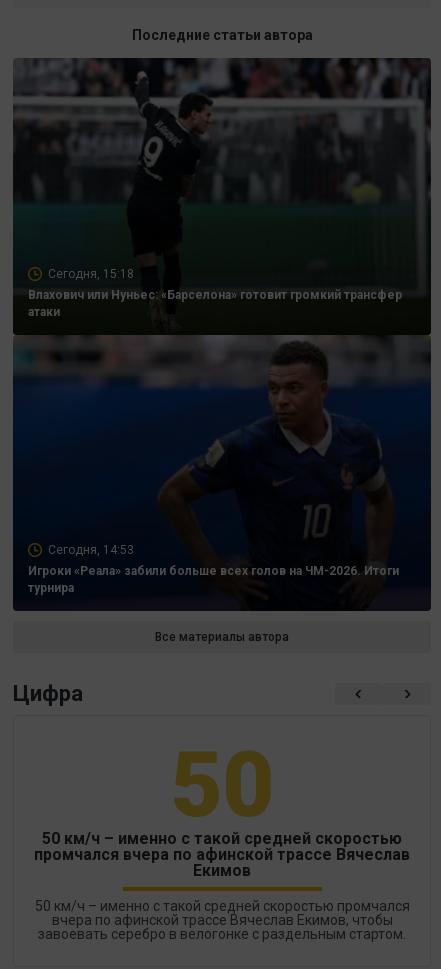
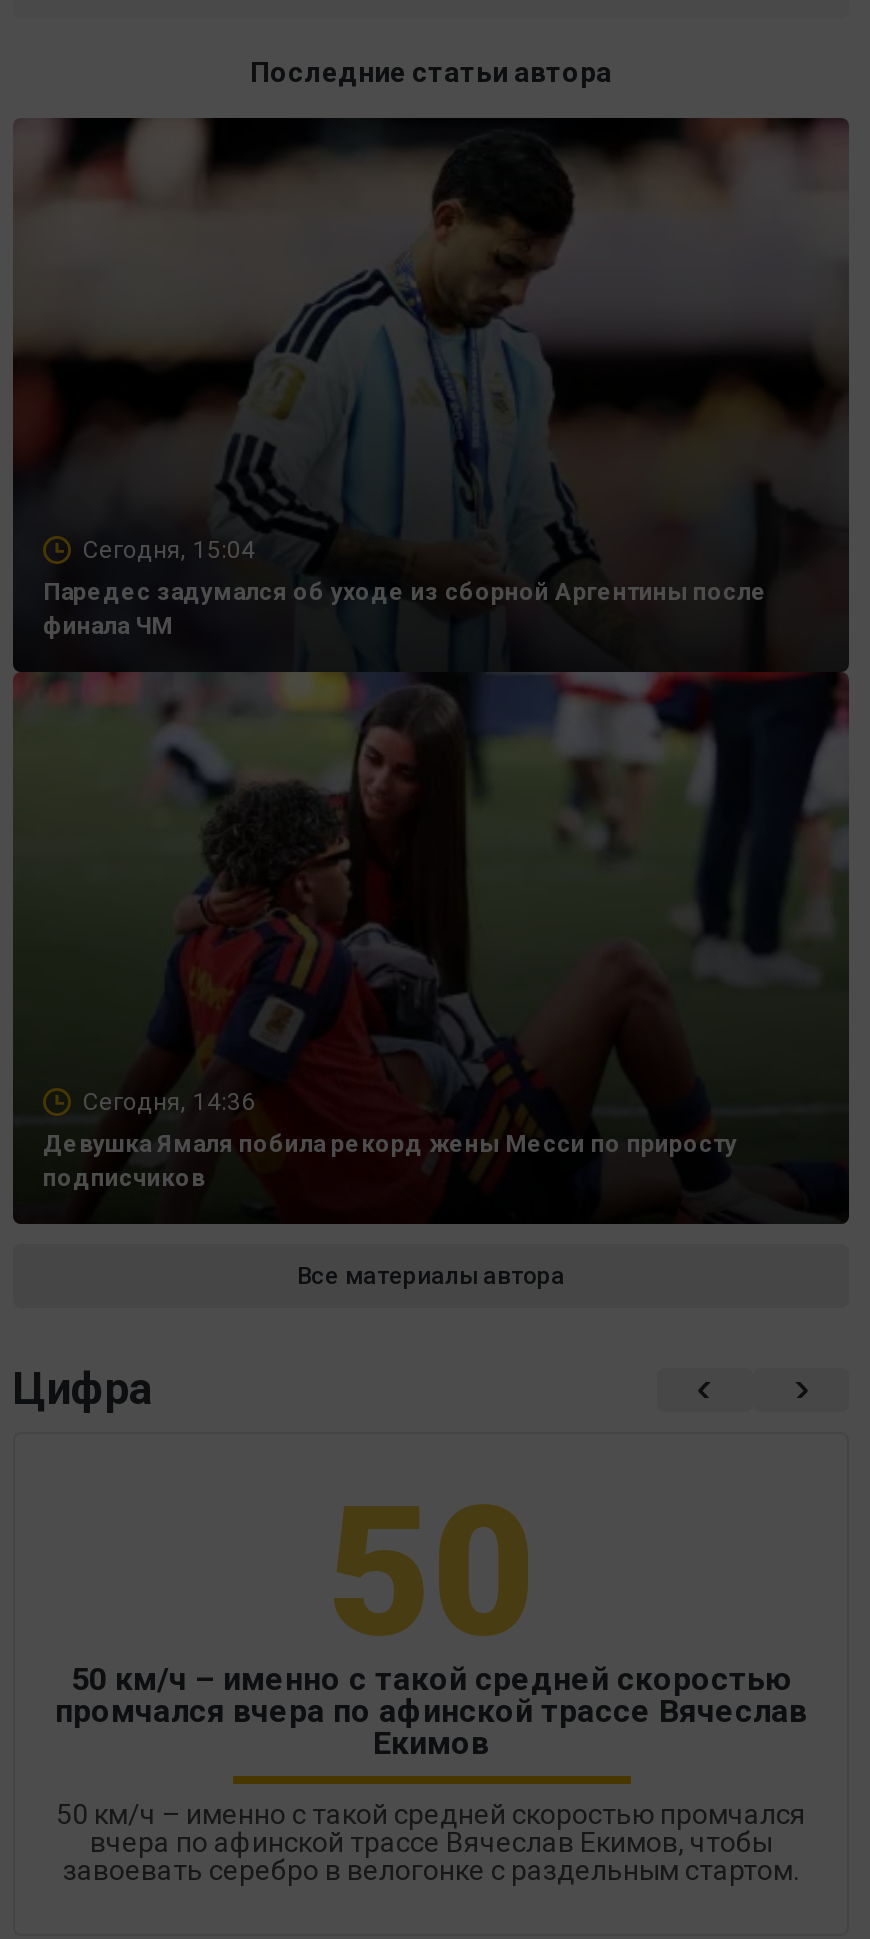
[12,57,432,611] [image] | Сегодня, 15:18 -> [11,116,851,1224] [image] | Сегодня, 15:04
[28,288,402,319] Влахович или Нуньес: «Барселона» готовит громкий трансфер | атаки -> [43,577,767,639] Паредес задумался об уходе из сборной Аргентины после | финала ЧМ
[48,543,134,557] Сегодня, 14:53 -> [83,1088,255,1116] Сегодня, 14:36
[28,564,399,595] Игроки «Реала» забили больше всех голов на ЧМ-2026. Итоги | турнира -> [43,1130,737,1192] Девушка Ямаля побила рекорд жены Месси по приросту | подписчиков

